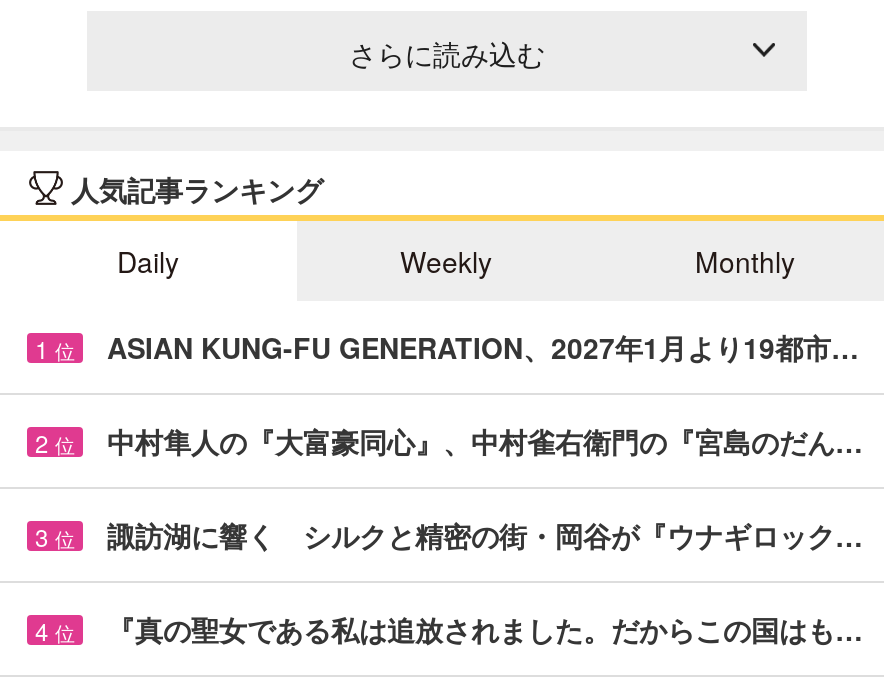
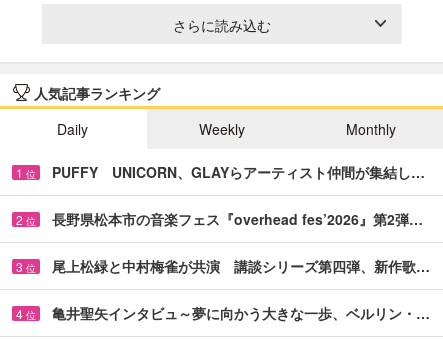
[107,327,859,367] ASIAN KUNG-FU GENERATION、2027年1月より19都市… -> [52,162,425,182] PUFFY UNICORN、GLAYらアーティスト仲間が集結し…
[107,421,863,461] 中村隼人の『大富豪同心』、中村雀右衛門の『宮島のだん… -> [52,209,423,229] 長野県松本市の音楽フェス『overhead fes’2026』第2弾…
[107,515,863,555] 諏訪湖に響く シルクと精密の街・岡谷が『ウナギロック… -> [52,256,430,276] 尾上松緑と中村梅雀が共演 講談シリーズ第四弾、新作歌…
[107,609,863,649] 『真の聖女である私は追放されました。だからこの国はも… -> [52,303,430,323] 亀井聖矢インタビュ～夢に向かう大きな一歩、ベルリン・…

